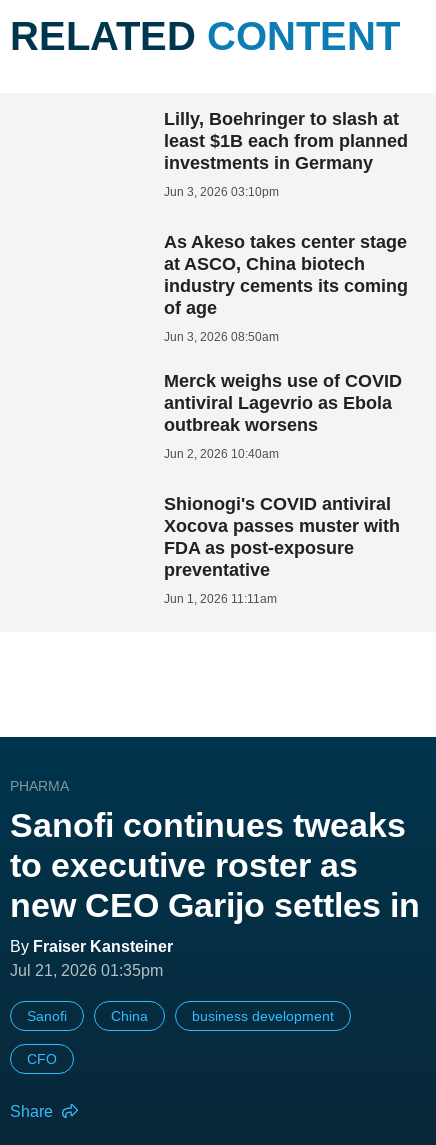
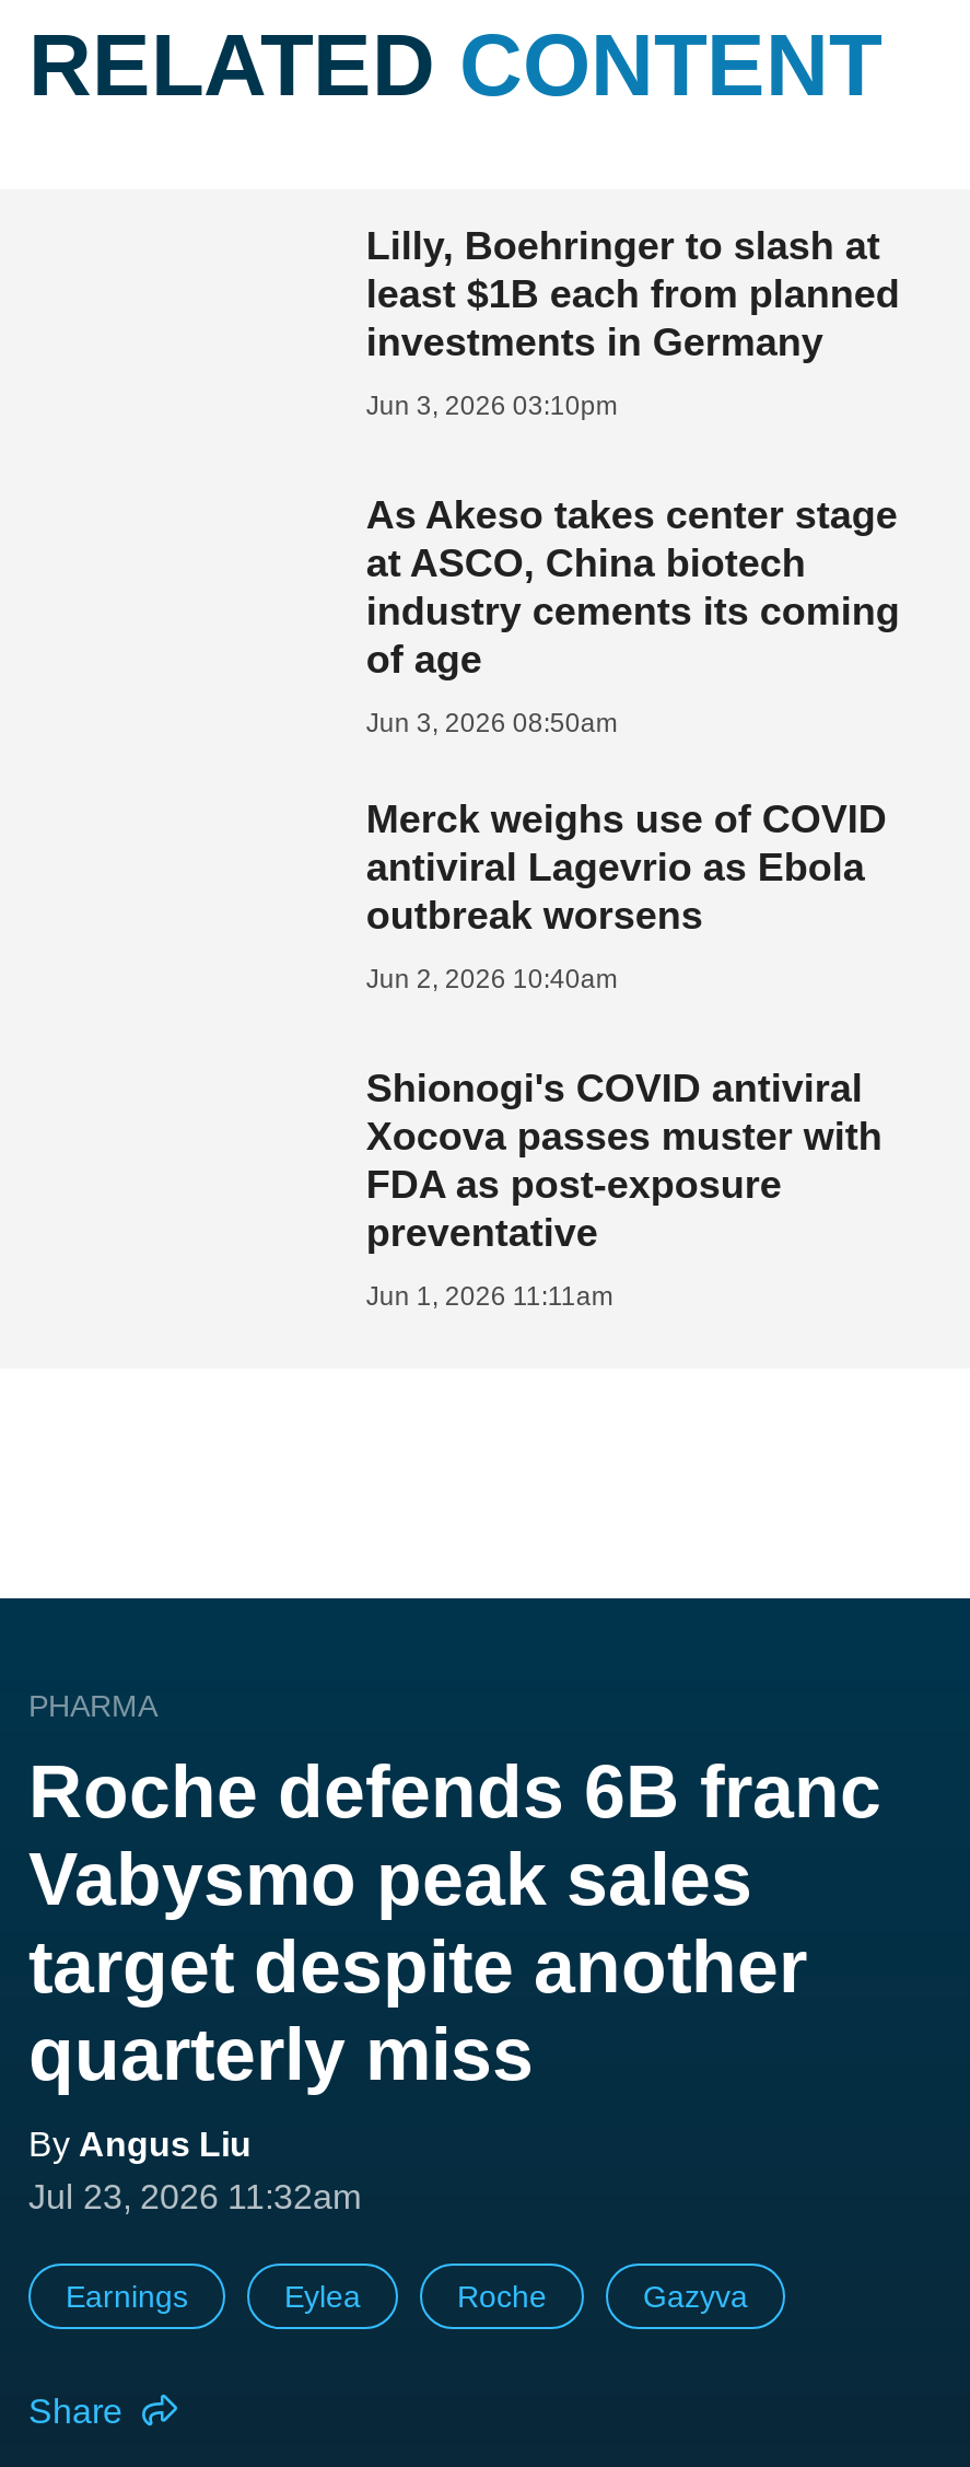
[10,806,420,1067] Sanofi continues tweaks | to executive roster as | new CEO Garijo settles in | By Fraiser Kansteiner | Jul 21, 2026 01:35pm | Sanofi | China | business development | CFO -> [28,1749,881,2314] Roche defends 6B franc | Vabysmo peak sales | target despite another | quarterly miss | By Angus Liu | Jul 23, 2026 11:32am | Earnings | Eylea | Roche | Gazyva

